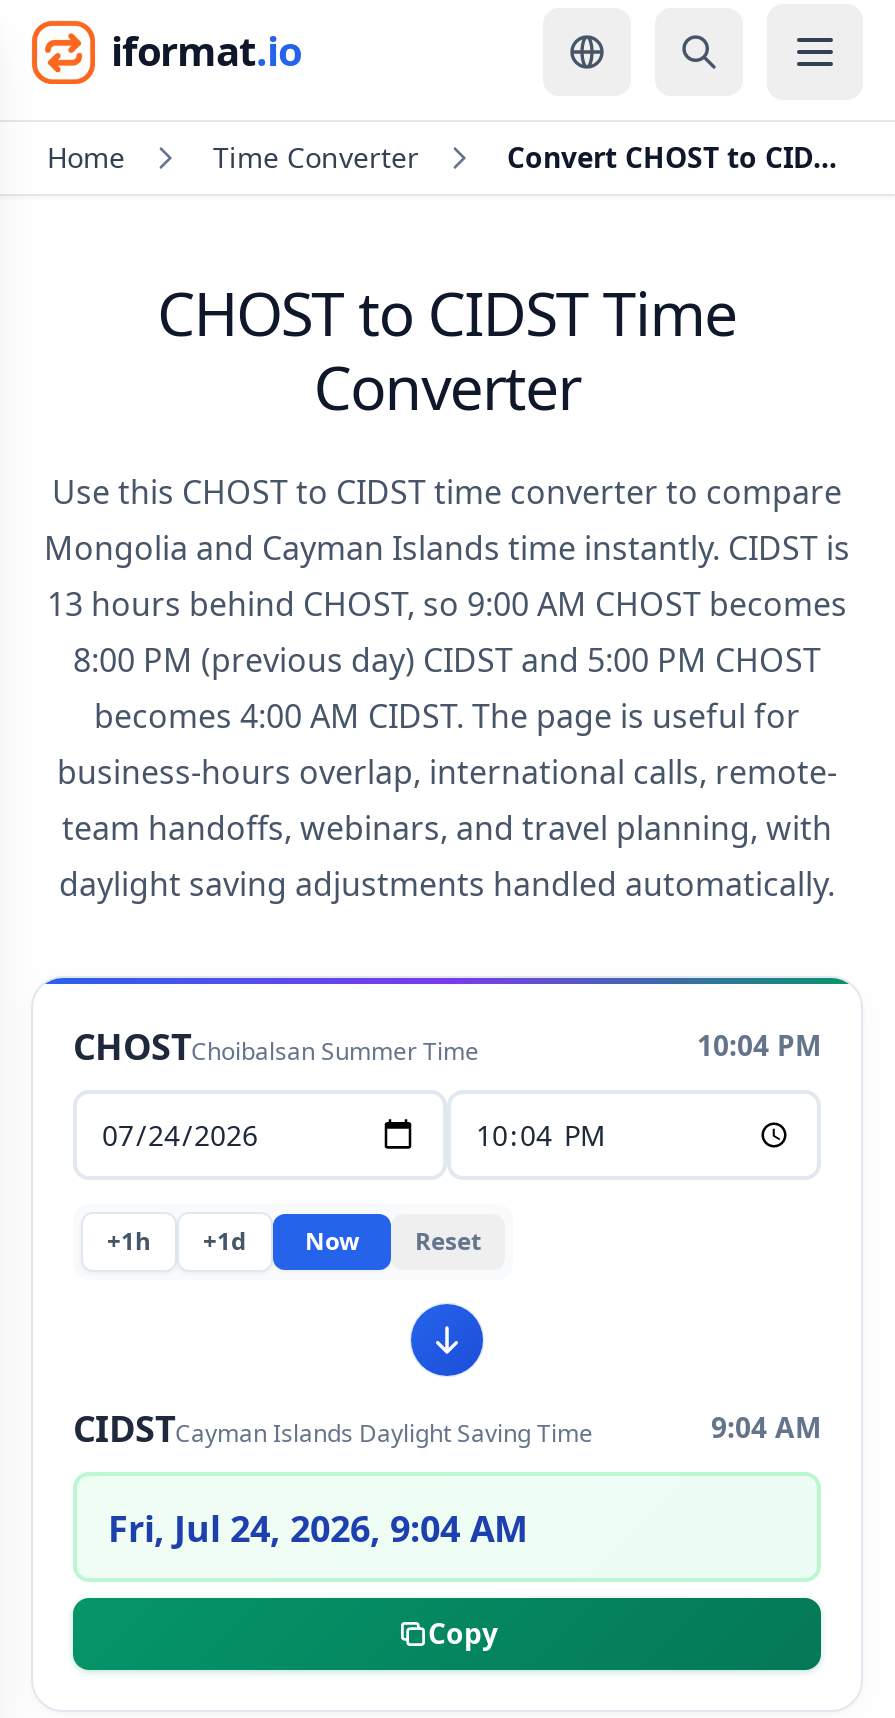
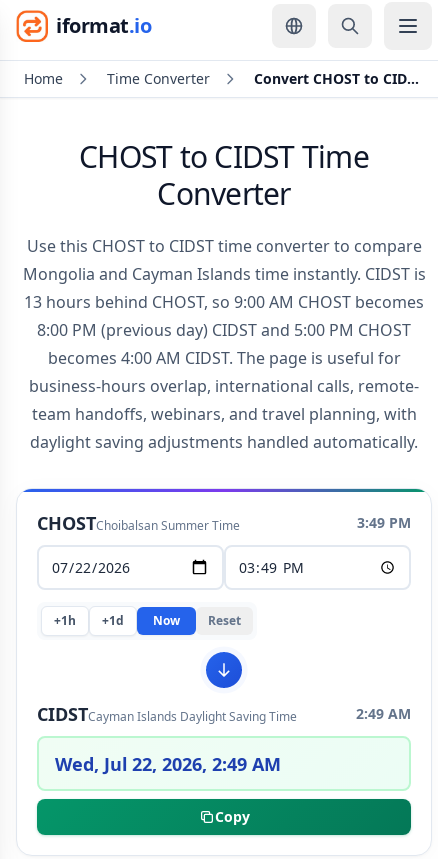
[697,1026,821,1064] 10:04 PM -> [357,513,411,532] 3:49 PM
[711,1408,821,1446] 9:04 AM -> [356,704,411,723] 2:49 AM
[108,1503,528,1551] Fri, Jul 24, 2026, 9:04 AM -> [54,751,280,775] Wed, Jul 22, 2026, 2:49 AM

